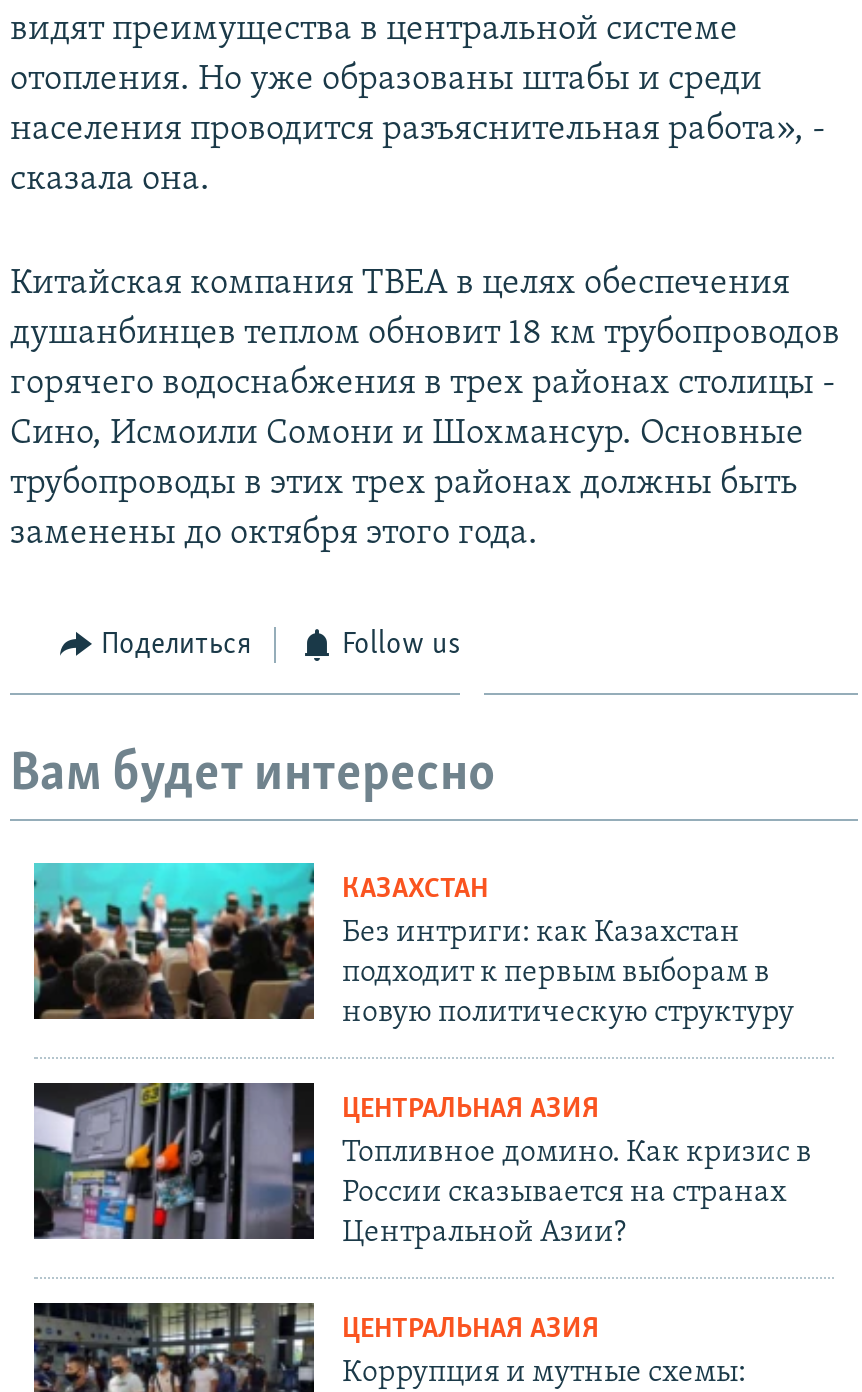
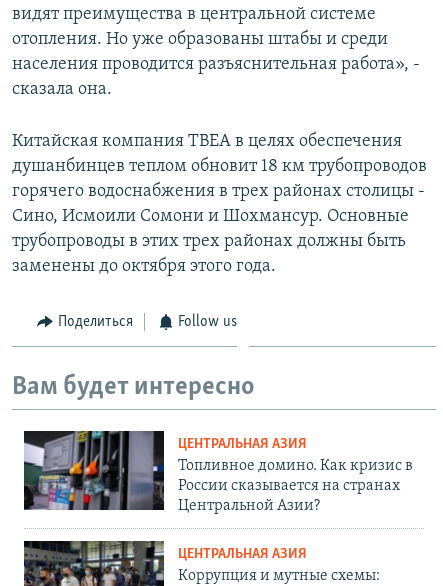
[32,862,794,1028] [image] | КАЗАХСТАН | Без интриги: как Казахстан | подходит к первым выборам в | новую политическую структуру -> none

